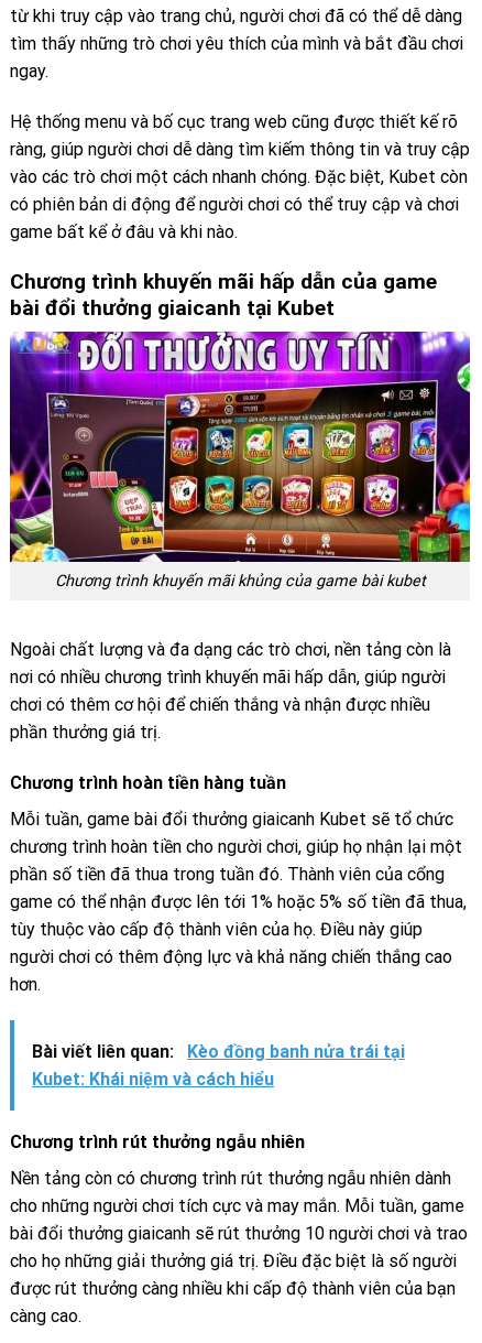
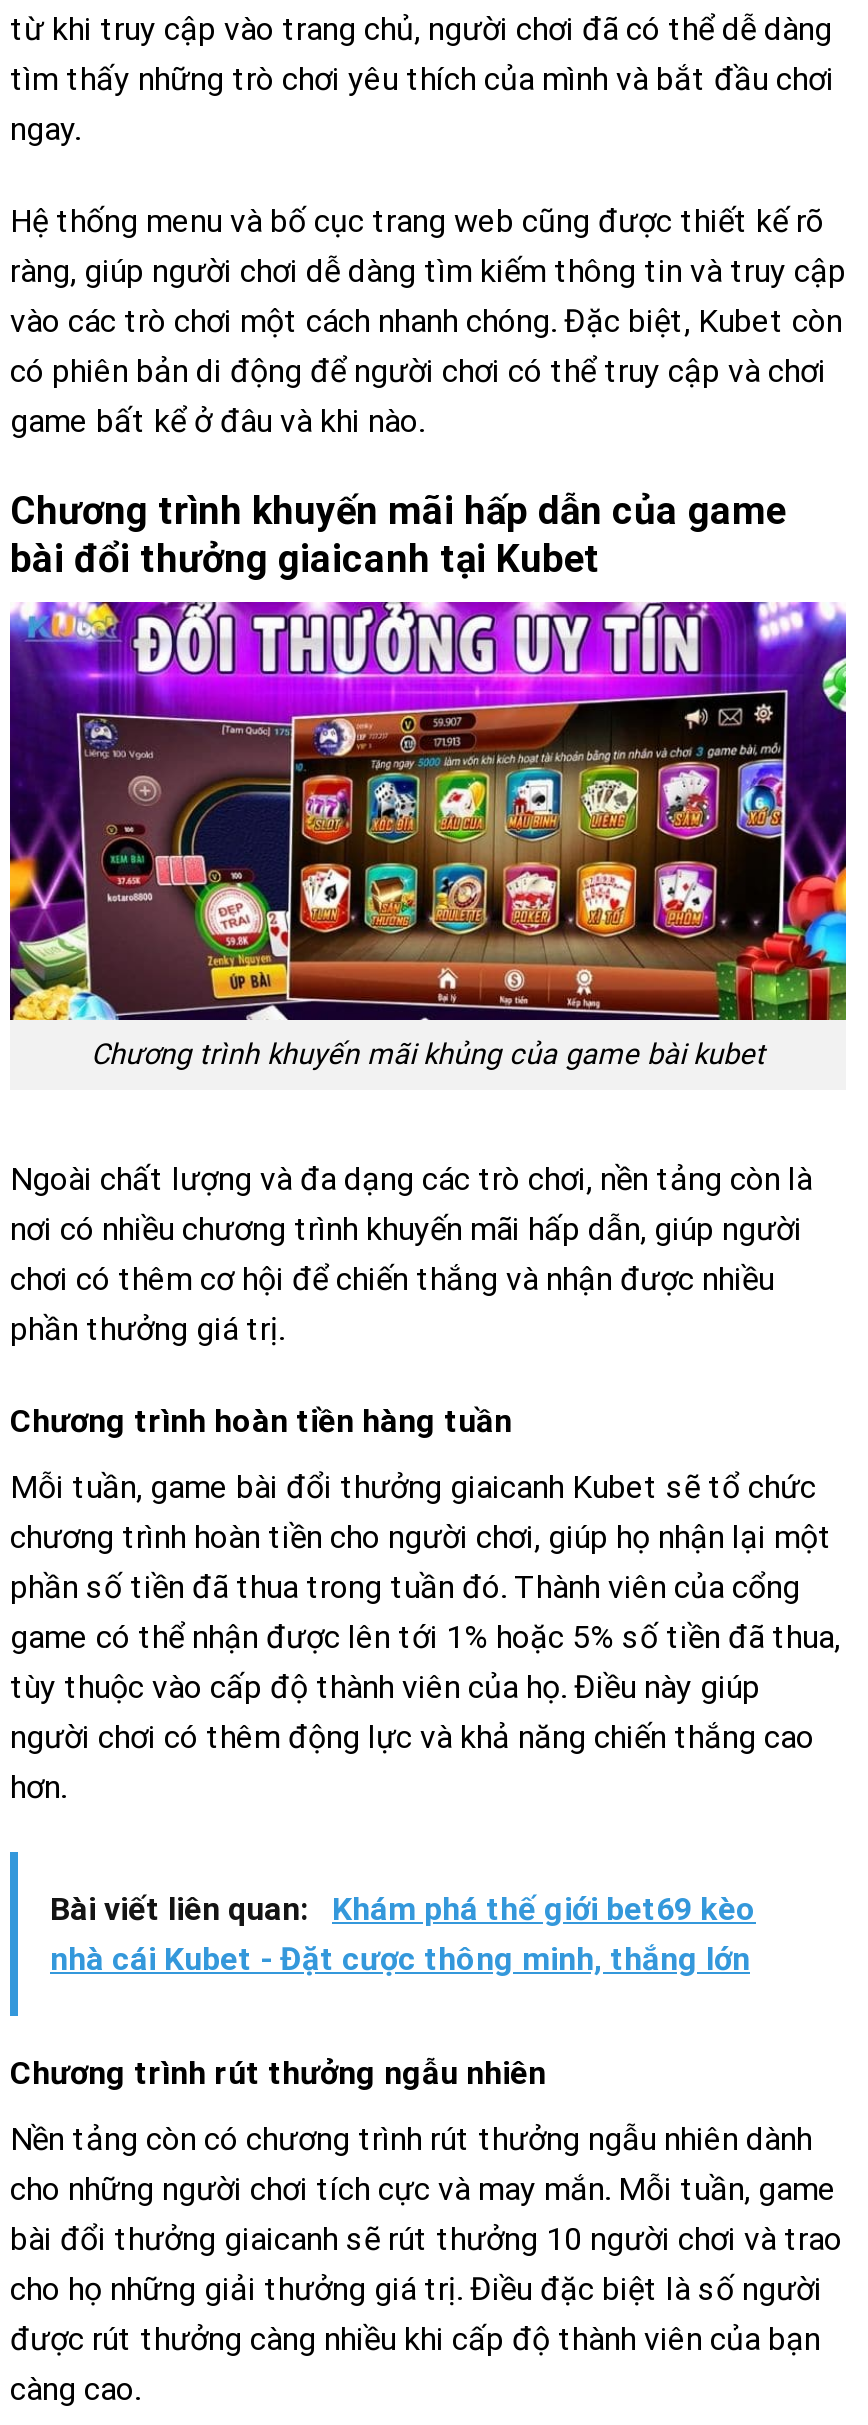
[32,1041,405,1090] Bài viết liên quan: Kèo đồng banh nửa trái tại | Kubet: Khái niệm và cách hiểu -> [50,1891,756,1979] Bài viết liên quan: Khám phá thế giới bet69 kèo | nhà cái Kubet - Đặt cược thông minh, thắng lớn

